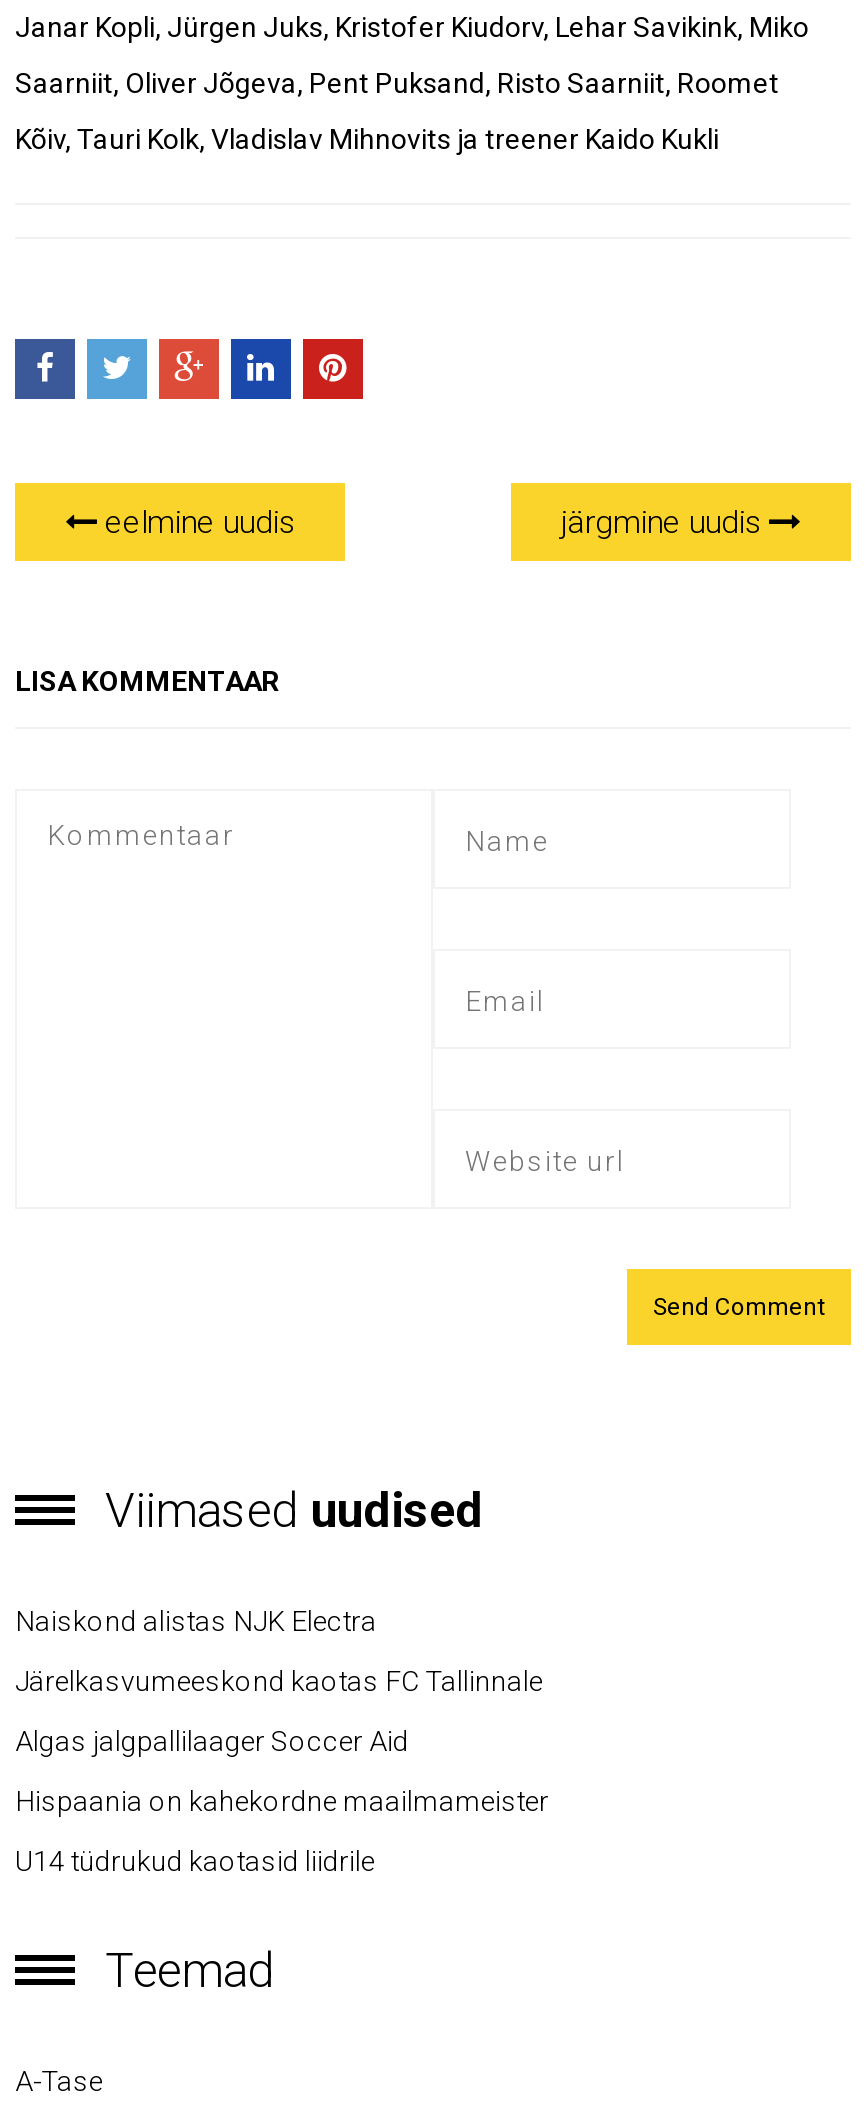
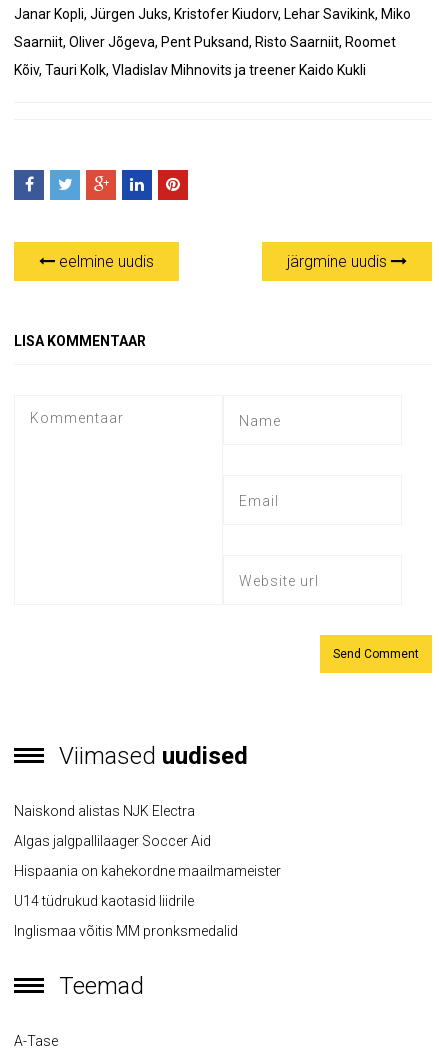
[15,1665,543,1697] Järelkasvumeeskond kaotas FC Tallinnale -> none
moved [15,1725,549,1877] -> [14,833,281,909]: Algas jalgpallilaager Soccer Aid | Hispaania on kahekordne maailmameister | U14 tüdrukud kaotasid liidrile
none -> [14,923,238,939] Inglismaa võitis MM pronksmedalid

